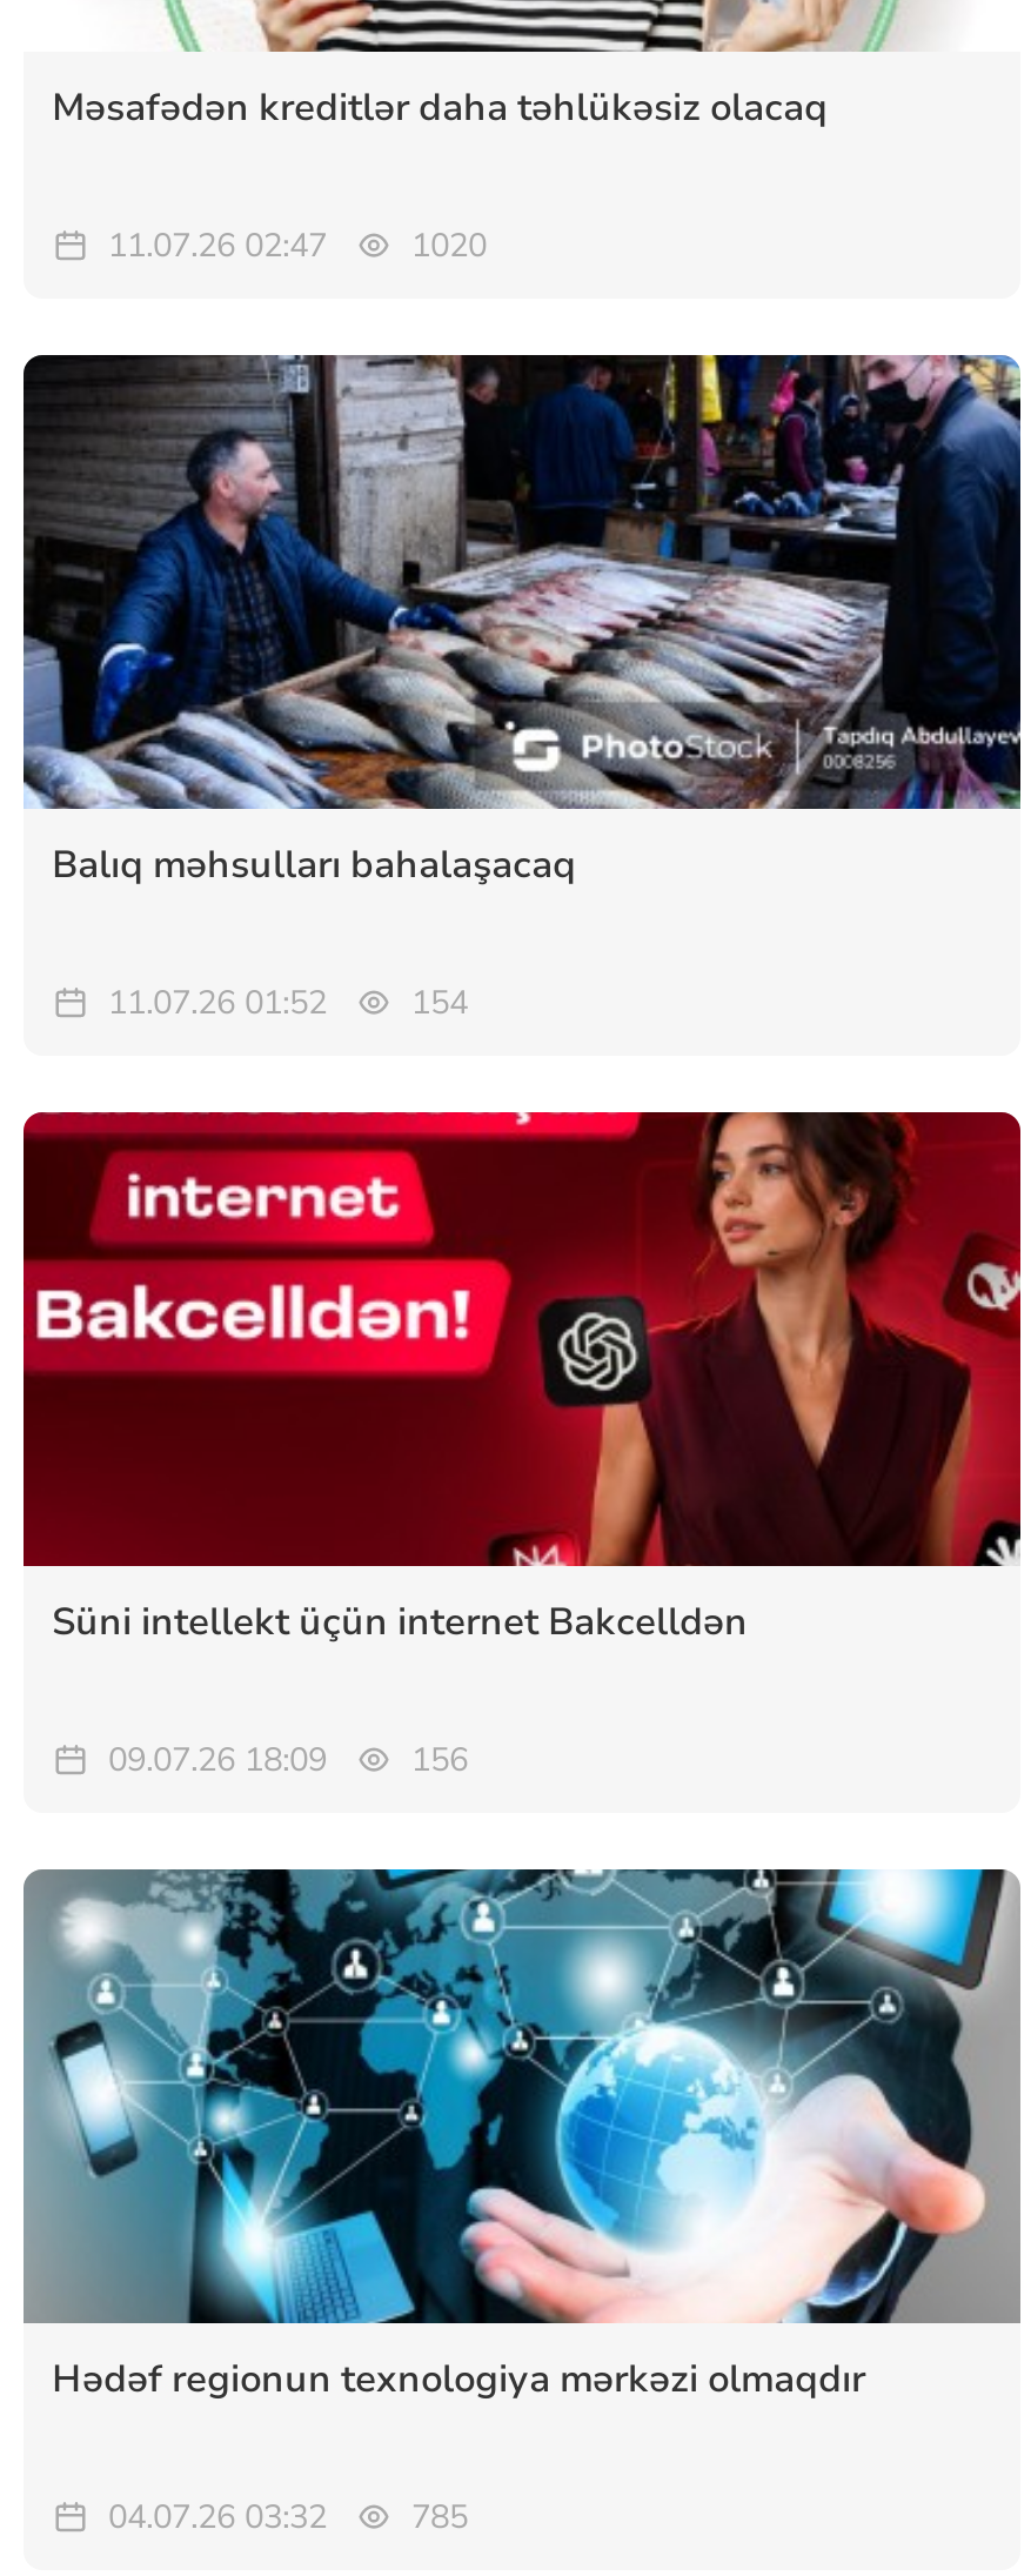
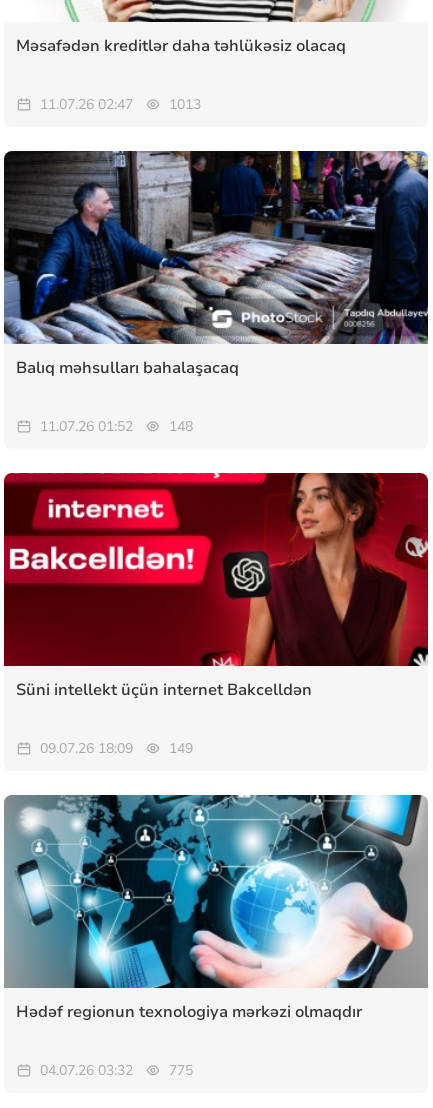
[108,224,487,269] 11.07.26 02:47 1020 -> [40,95,201,114] 11.07.26 02:47 1013
[108,981,468,1026] 11.07.26 01:52 154 -> [40,417,193,436] 11.07.26 01:52 148
[108,1739,468,1783] 09.07.26 18:09 156 -> [40,739,193,758] 09.07.26 18:09 149
[108,2496,468,2540] 04.07.26 03:32 785 -> [40,1061,193,1080] 04.07.26 03:32 775

